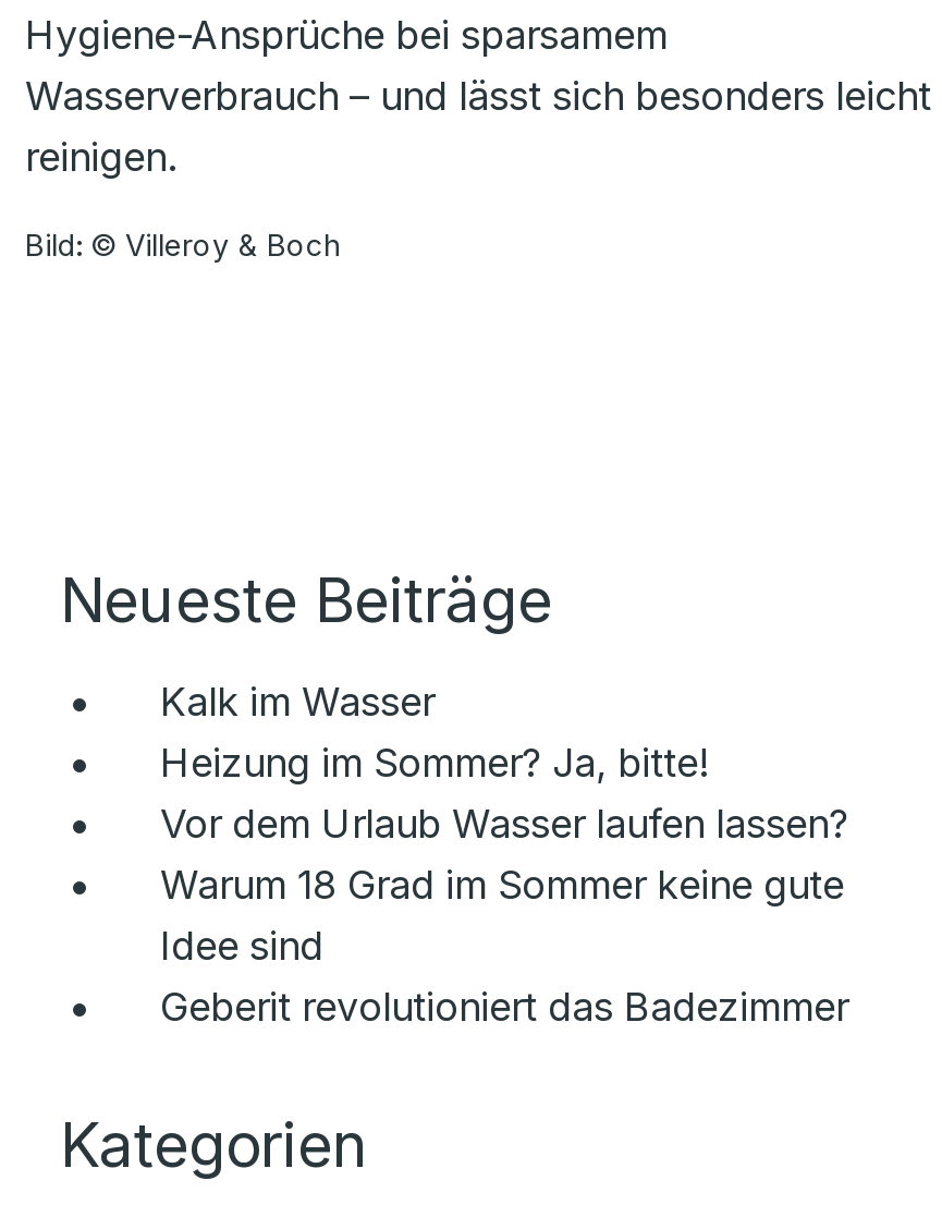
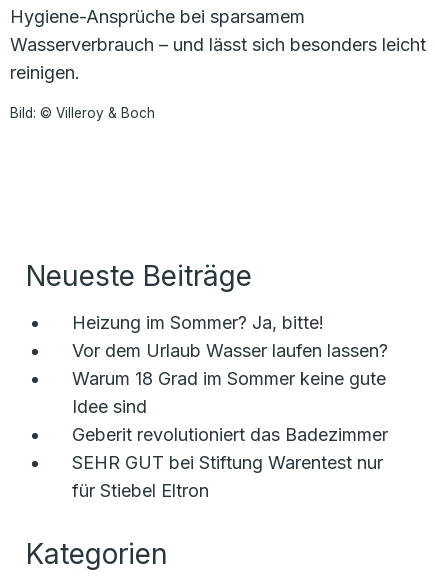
[160,679,435,725] Kalk im Wasser -> none
moved [160,740,848,1030] -> [72,312,388,445]: Heizung im Sommer? Ja, bitte! | Vor dem Urlaub Wasser laufen lassen? | Warum 18 Grad im Sommer keine gute | Idee sind | Geberit revolutioniert das Badezimmer
none -> [72,452,383,501] SEHR GUT bei Stiftung Warentest nur | für Stiebel Eltron

